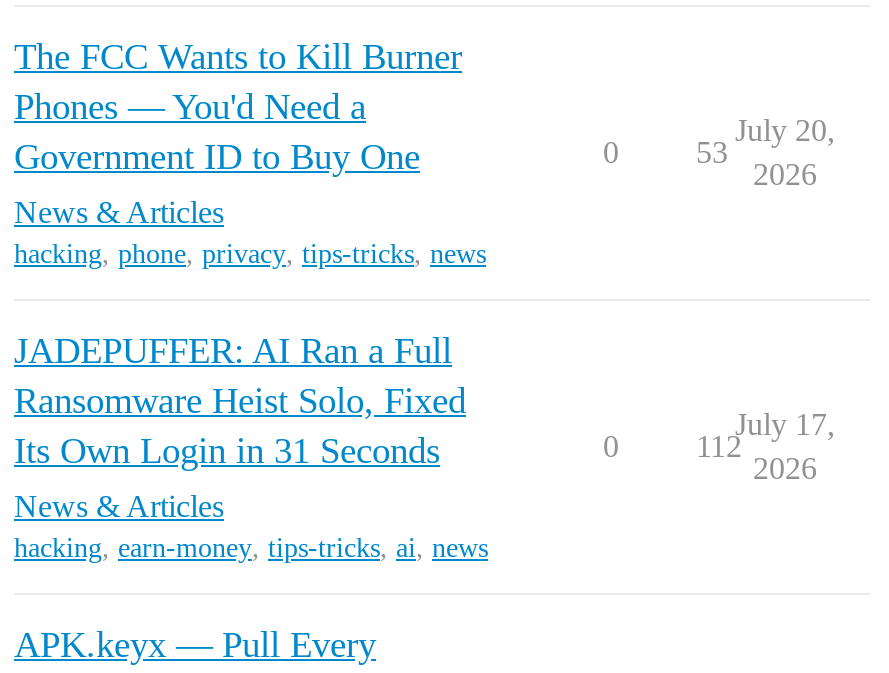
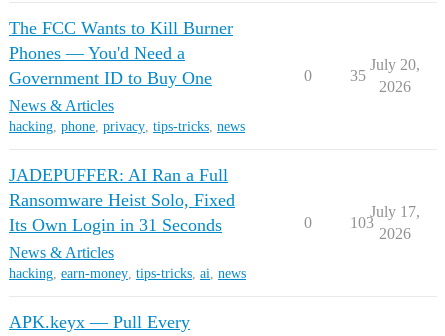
[696,135,728,169] 53 -> [350,67,366,84] 35
[696,429,742,463] 112 -> [350,214,374,231] 103

